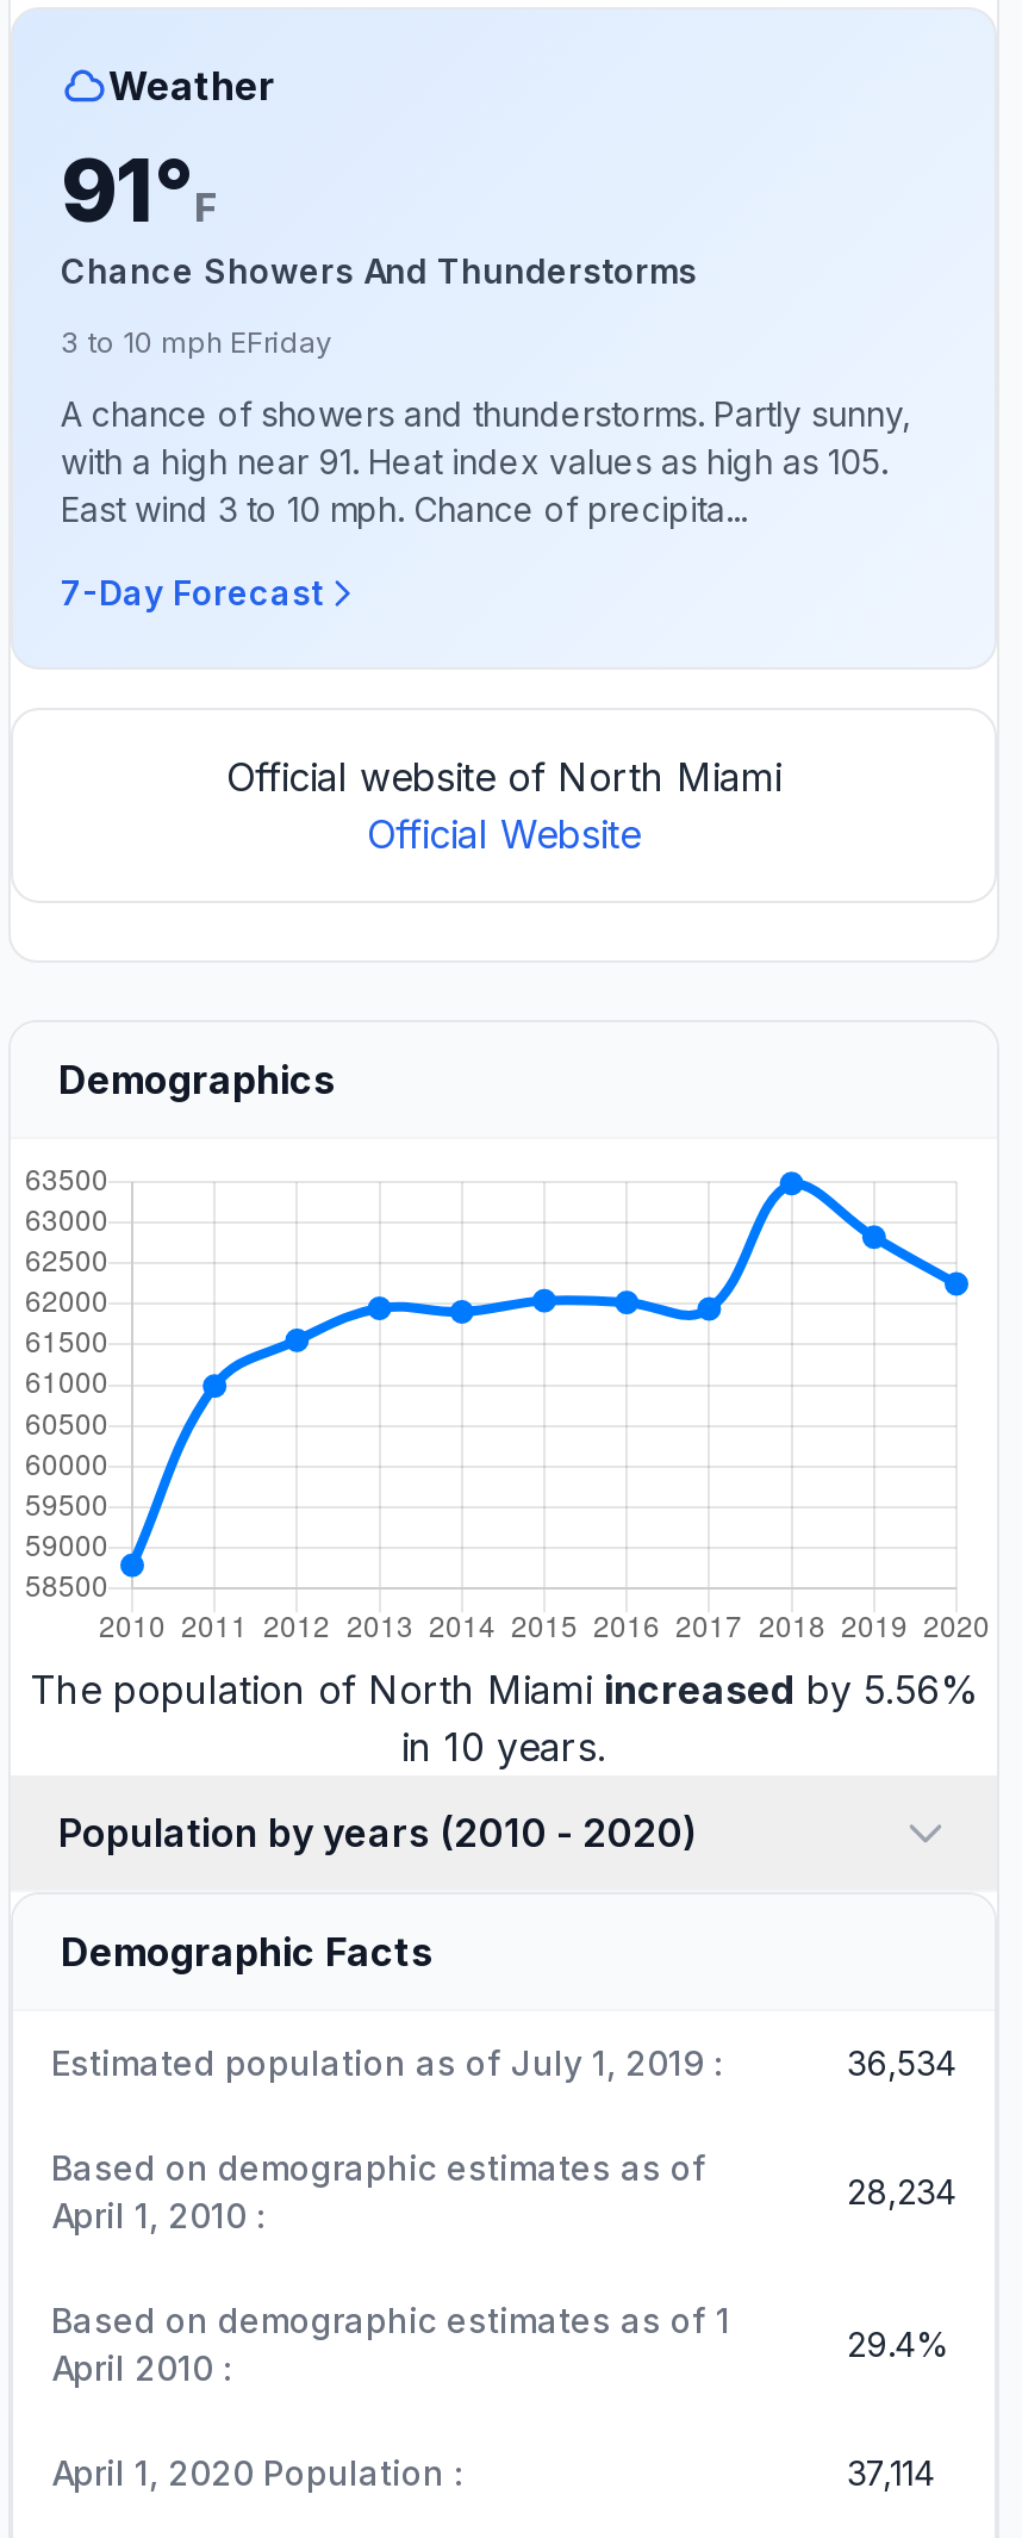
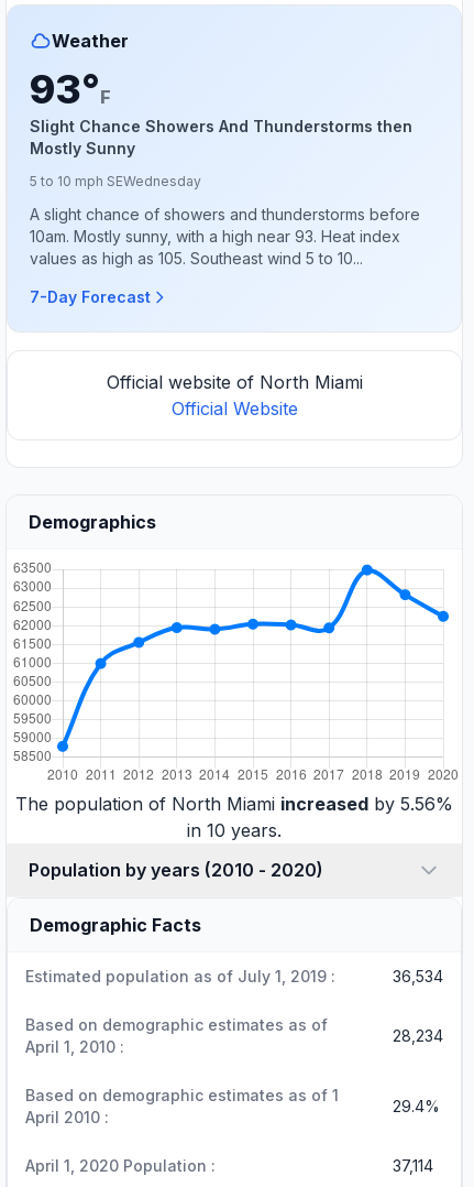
[61,137,697,290] 91°F | Chance Showers And Thunderstorms -> [30,64,412,157] 93°F | Slight Chance Showers And Thunderstorms then | Mostly Sunny
[61,323,332,359] 3 to 10 mph EFriday -> [30,172,201,189] 5 to 10 mph SEWednesday
[61,392,911,528] A chance of showers and thunderstorms. Partly sunny, | with a high near 91. Heat index values as high as 105. | East wind 3 to 10 mph. Chance of precipita... -> [30,204,420,267] A slight chance of showers and thunderstorms before | 10am. Mostly sunny, with a high near 93. Heat index | values as high as 105. Southeast wind 5 to 10...

